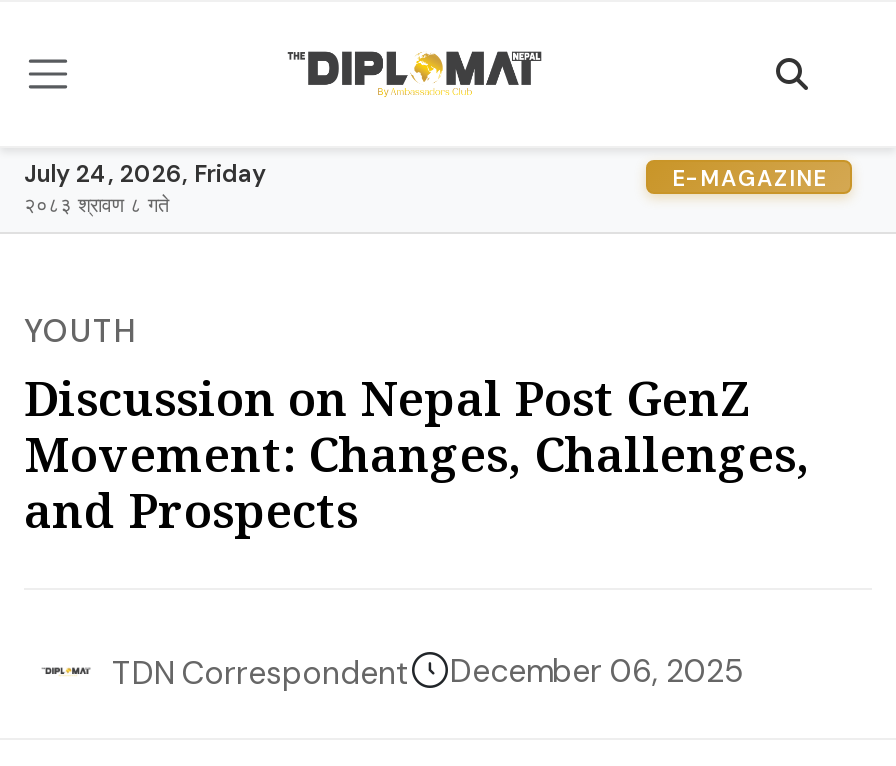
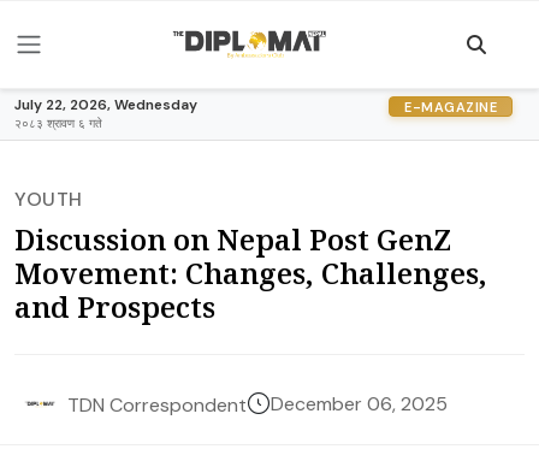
[24,158,266,190] July 24, 2026, Friday -> [14,95,197,114] July 22, 2026, Wednesday
[24,192,170,218] २०८३ श्रावण ८ गते -> [14,116,102,131] २०८३ श्रावण ६ गते

